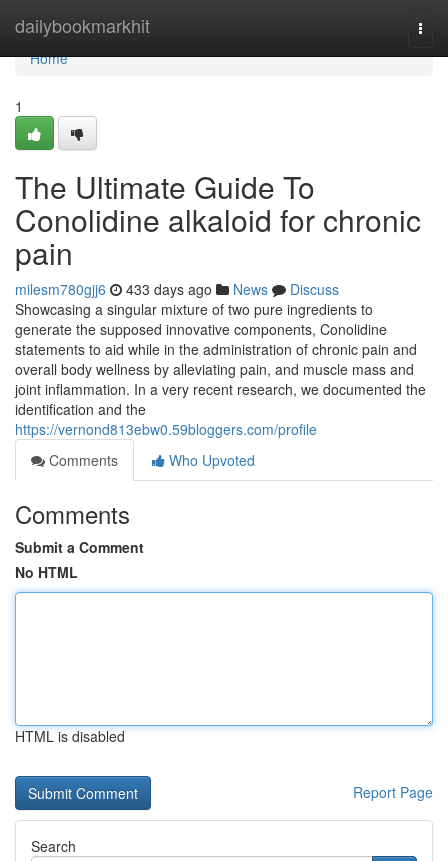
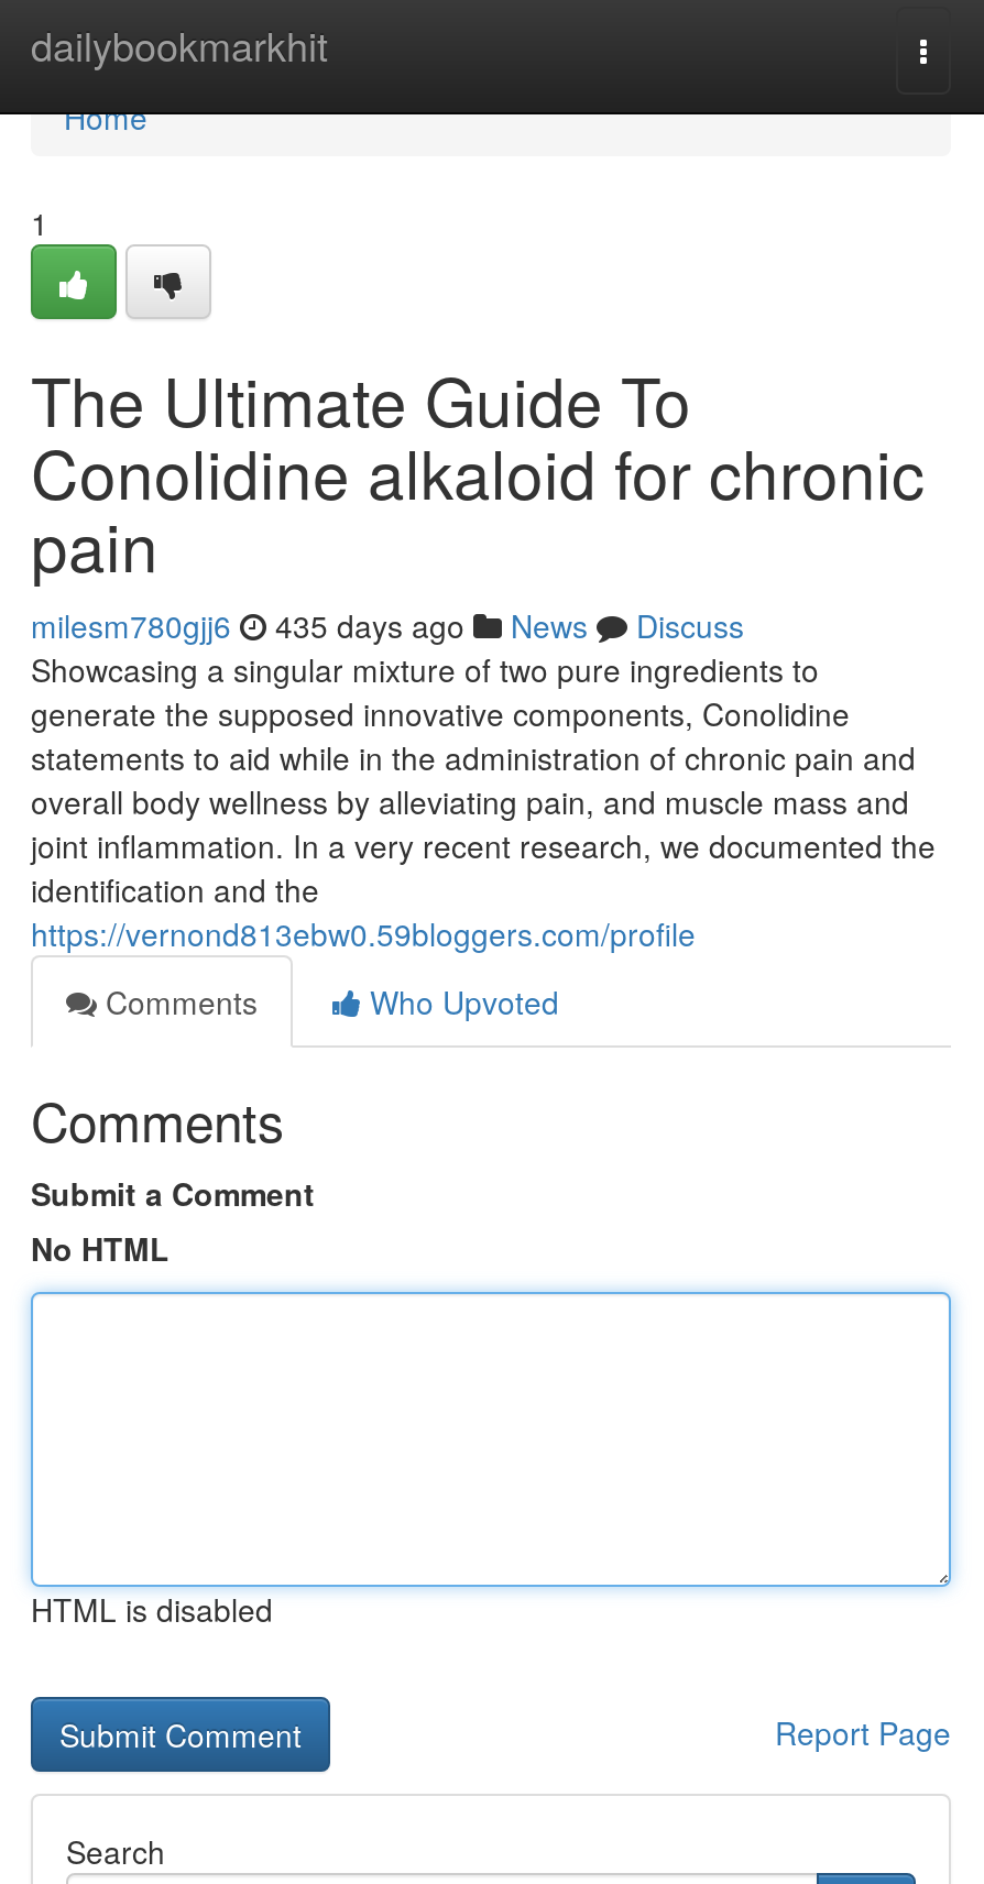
[15,279,339,299] milesm780gjj6 433 days ago News Discuss -> [31,603,744,647] milesm780gjj6 435 days ago News Discuss

